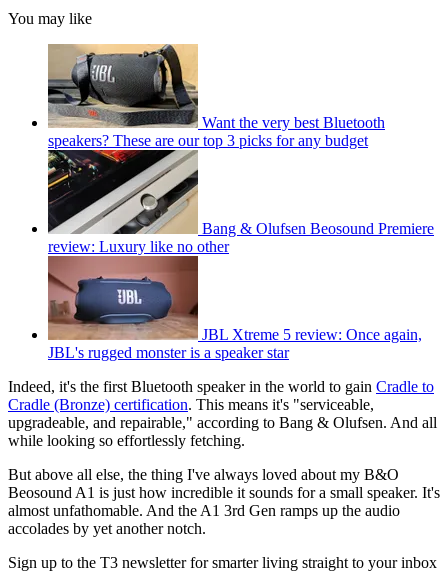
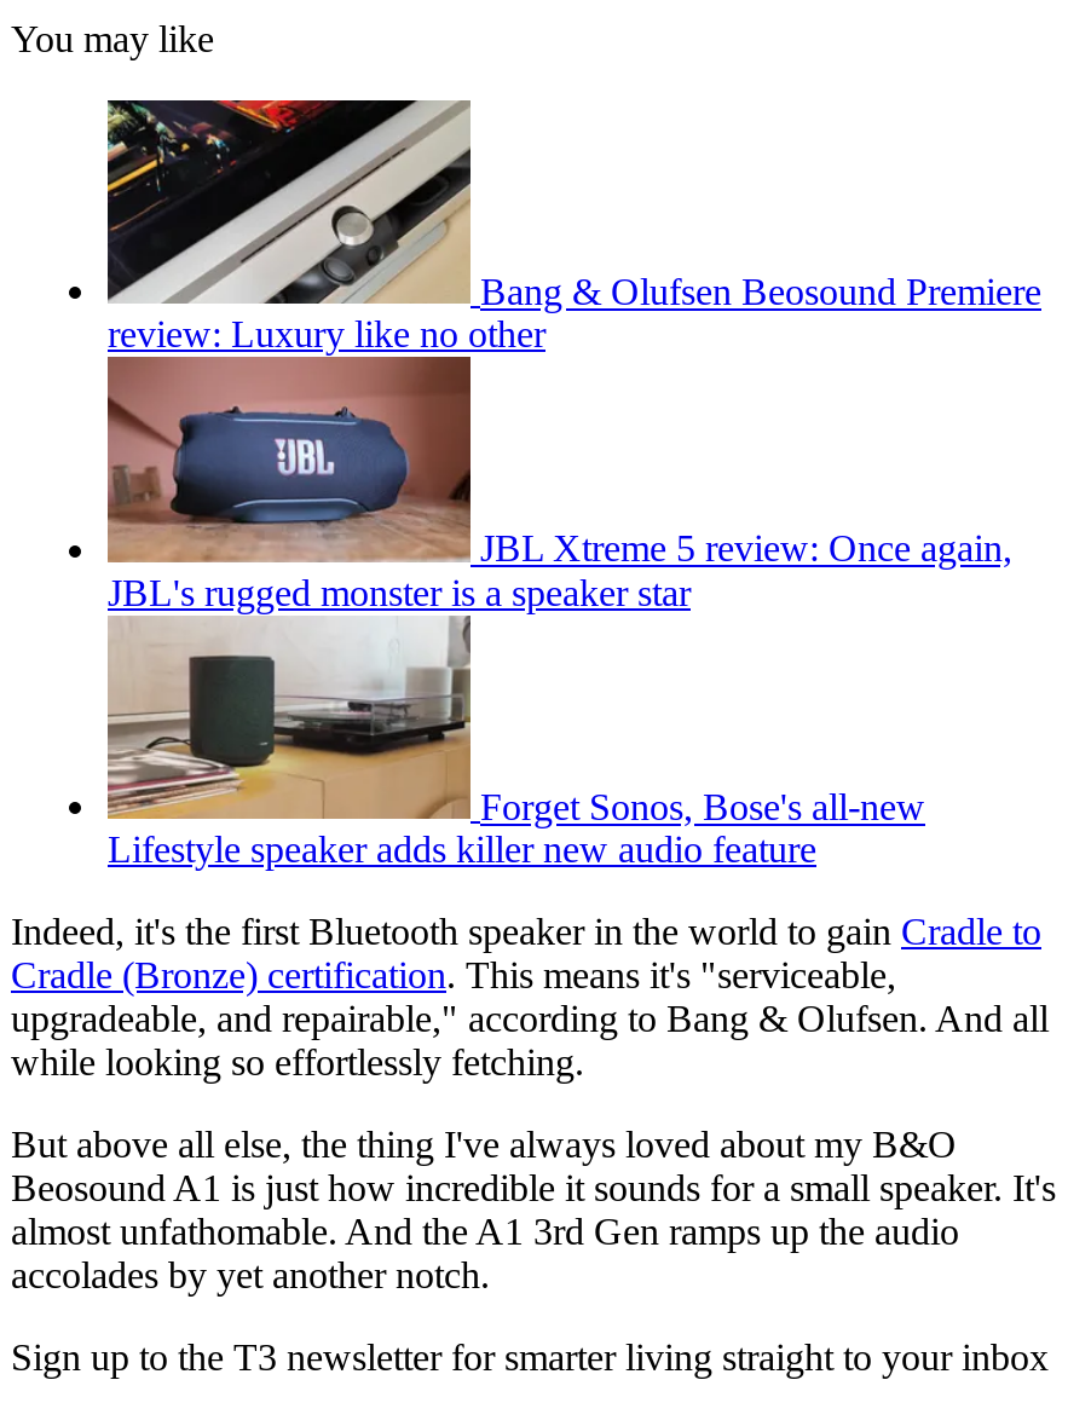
[48,44,385,149] [image] | Want the very best Bluetooth | speakers? These are our top 3 picks for any budget -> none
moved [46,147,434,361] -> [103,96,1041,613]: [image] | Bang & Olufsen Beosound Premiere | review: Luxury like no other | JBL Xtreme 5 review: Once again, | JBL's rugged monster is a speaker star
none -> [108,618,925,871] [image] | Forget Sonos, Bose's all-new | Lifestyle speaker adds killer new audio feature

